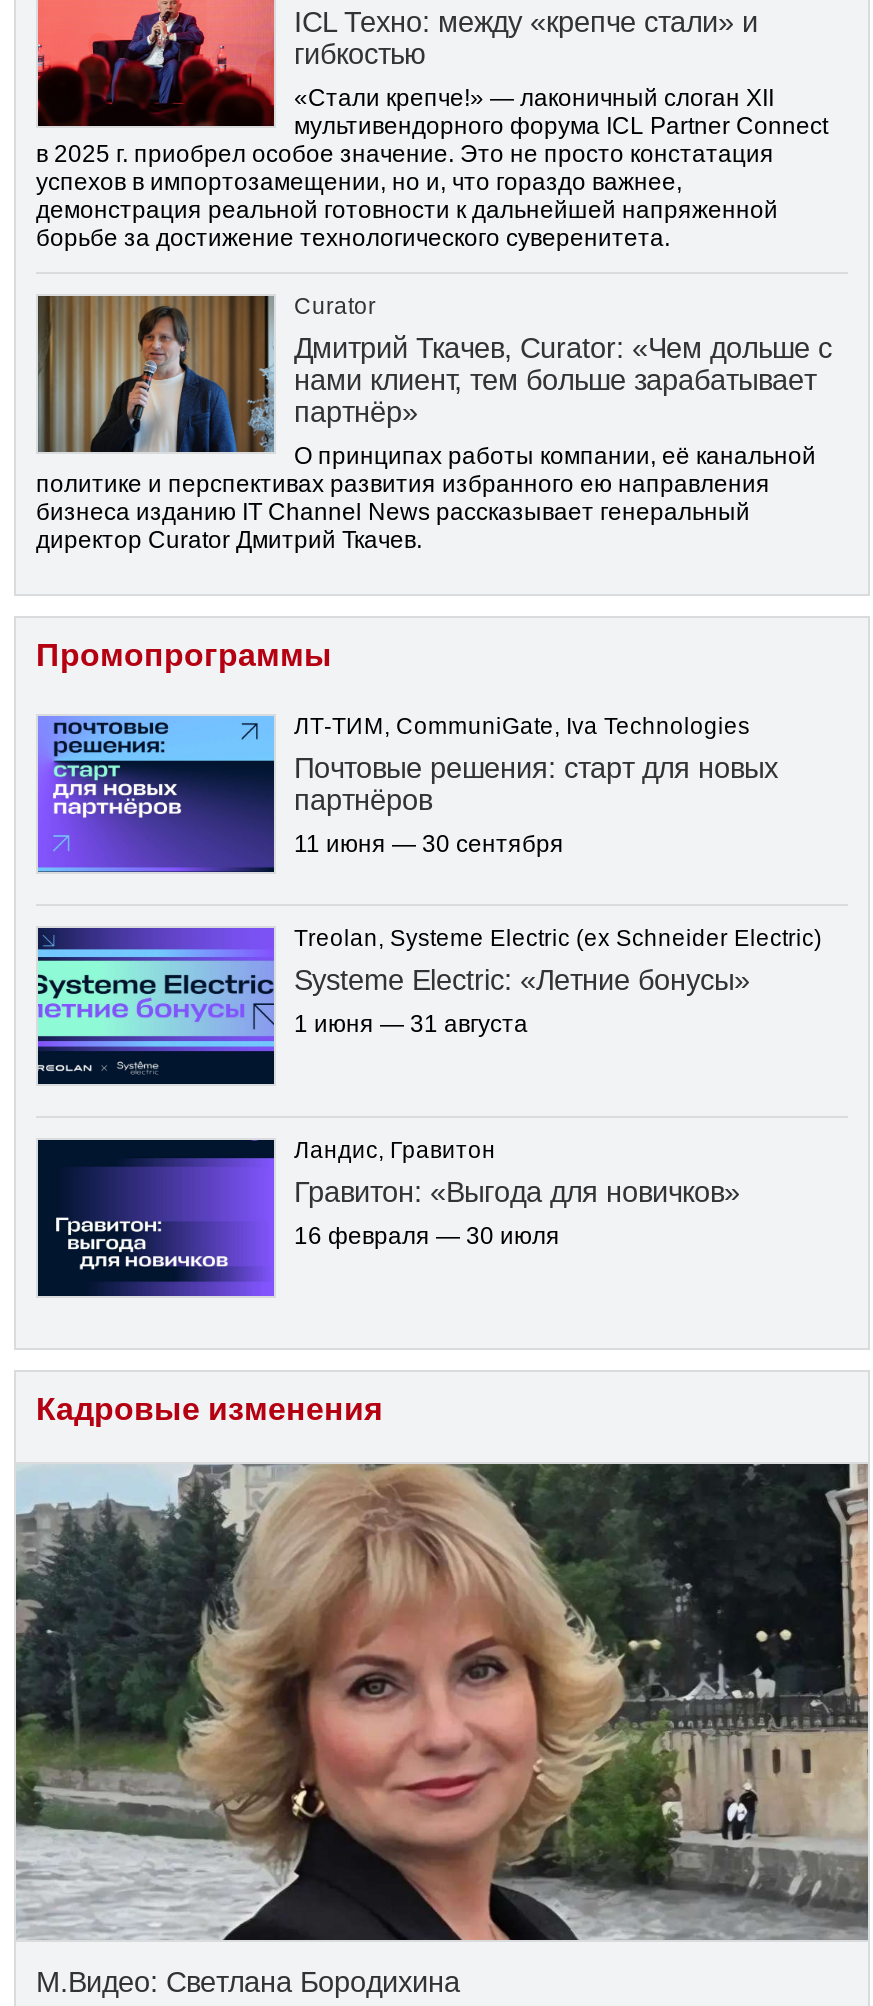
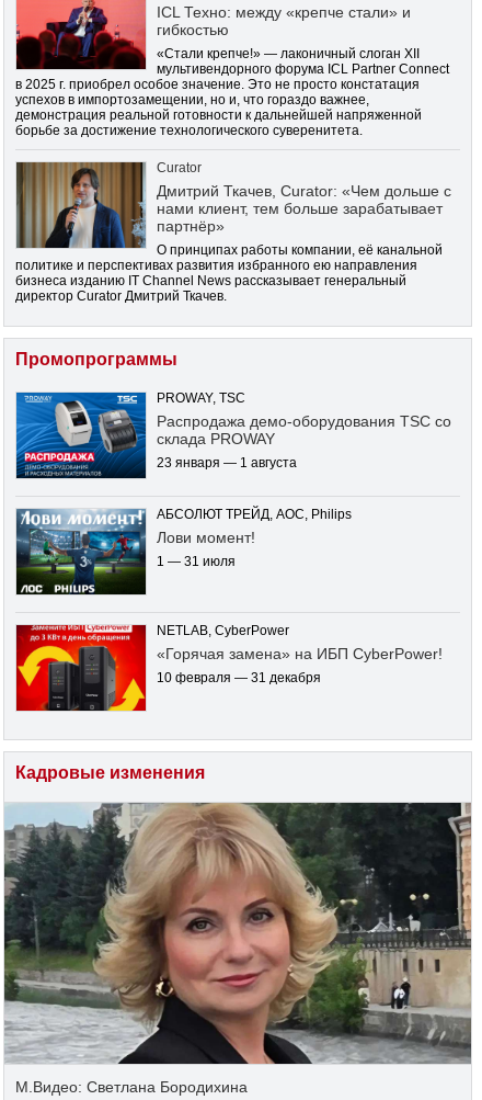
[36,715,778,874] [image] | ЛТ-ТИМ, CommuniGate, Iva Technologies | Почтовые решения: старт для новых | партнёров | 11 июня — 30 сентября -> [15,392,451,479] [image] | PROWAY, TSC | Распродажа демо-оборудования TSC со | склада PROWAY | 23 января — 1 августа
[36,926,822,1084] [image] | Treolan, Systeme Electric (ex Schneider Electric) | Systeme Electric: «Летние бонусы» | 1 июня — 31 августа -> [15,508,352,594] [image] | АБСОЛЮТ ТРЕЙД, AOC, Philips | Лови момент! | 1 — 31 июля
[36,1138,740,1298] [image] | Ландис, Гравитон | Гравитон: «Выгода для новичков» | 16 февраля — 30 июля -> [15,624,443,712] [image] | NETLAB, CyberPower | «Горячая замена» на ИБП CyberPower! | 10 февраля — 31 декабря

